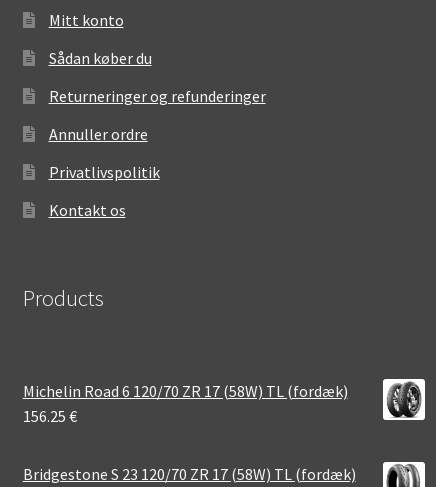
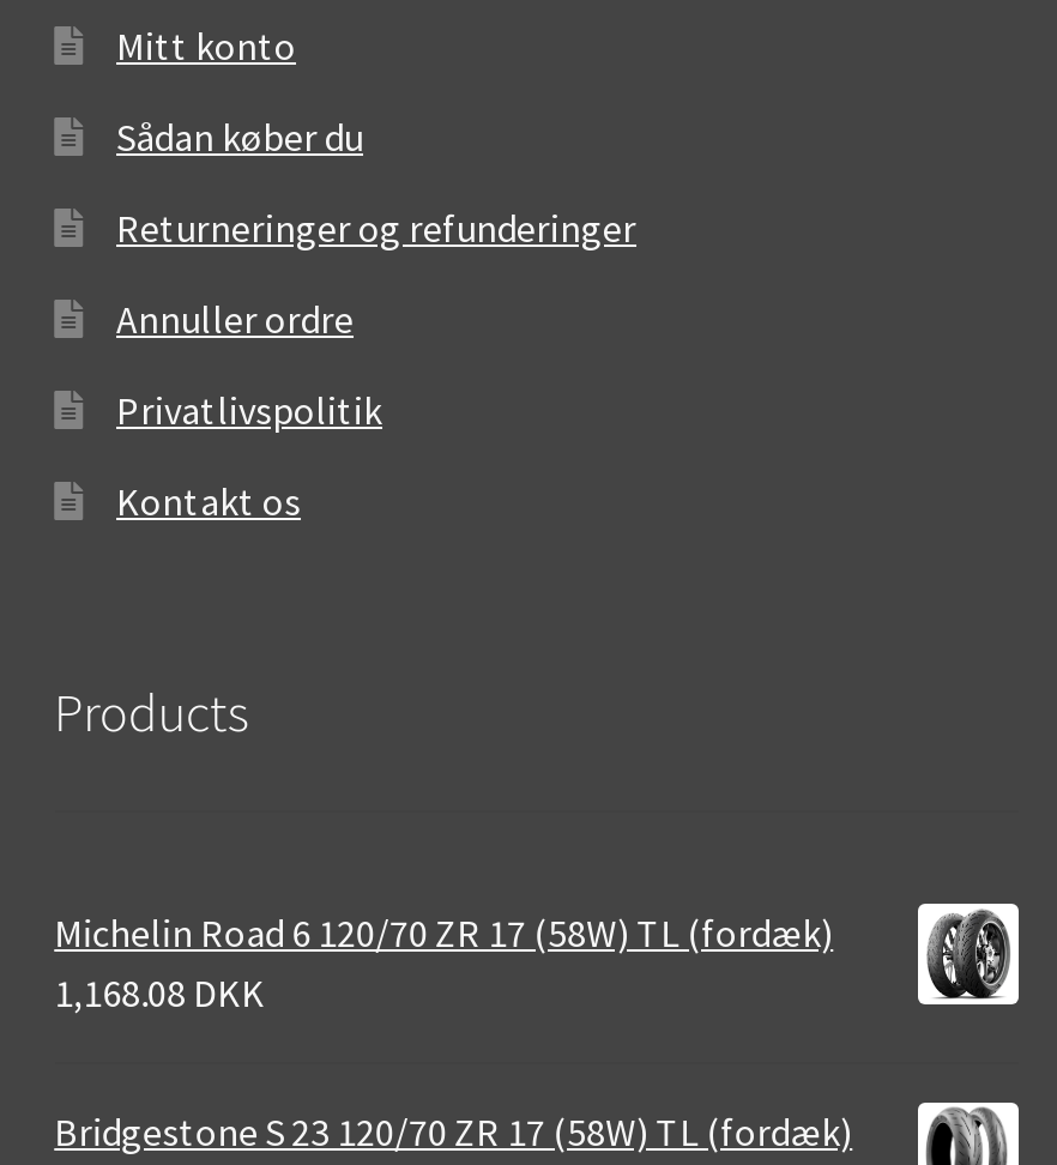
[23,405,77,425] 156.25 € -> [54,970,265,1018] 1,168.08 DKK

